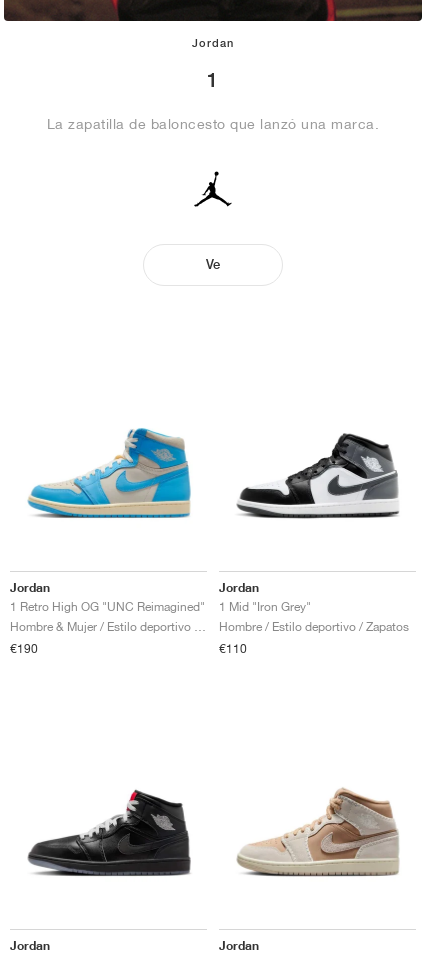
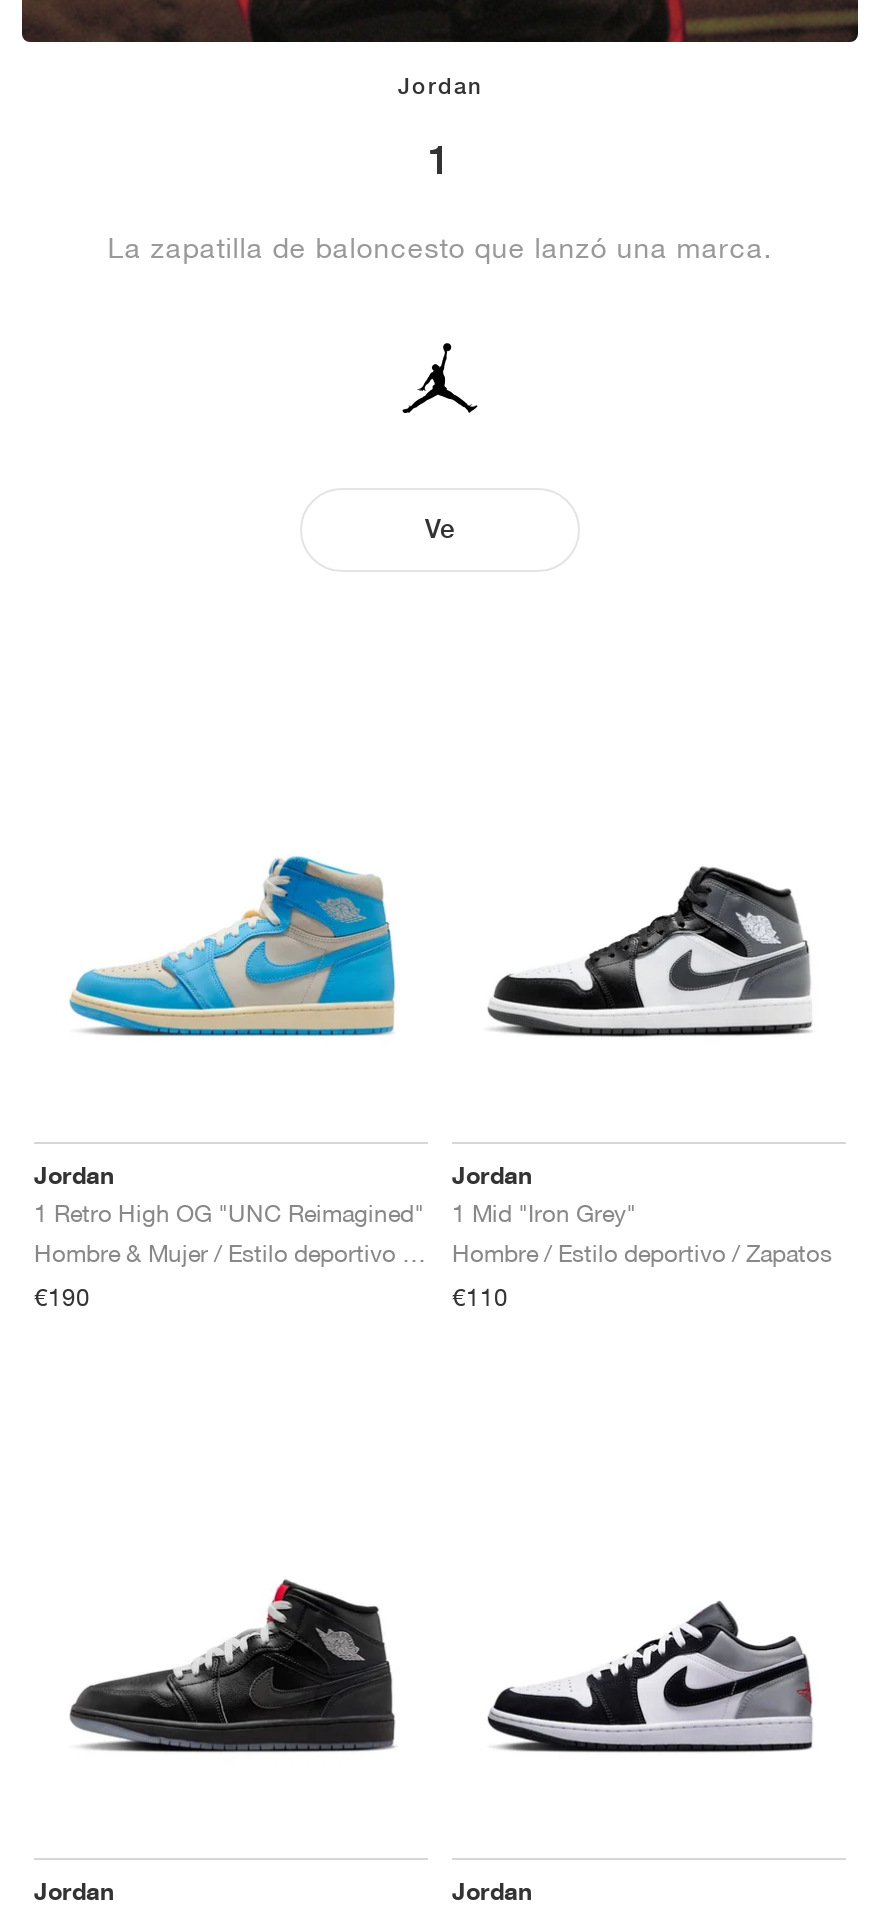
[239,787,398,876] [image] -> [488,1578,812,1750] [image]

